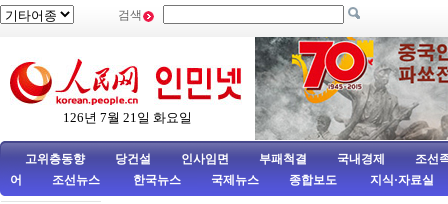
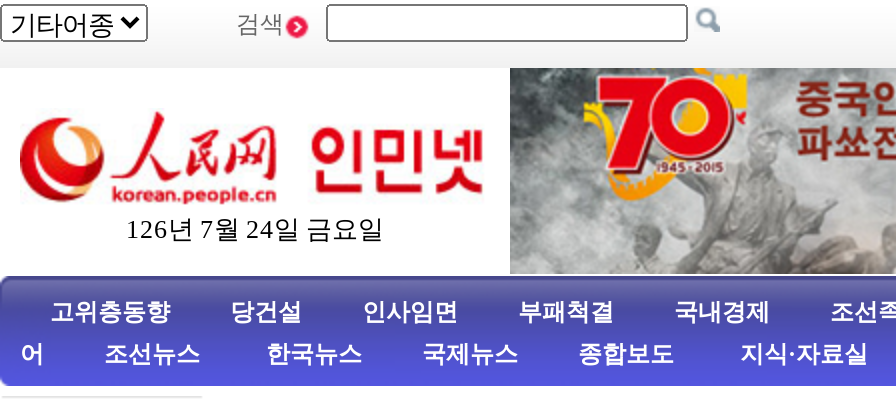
[63,110,192,125] 126년 7월 21일 화요일 -> [126,214,384,244] 126년 7월 24일 금요일

